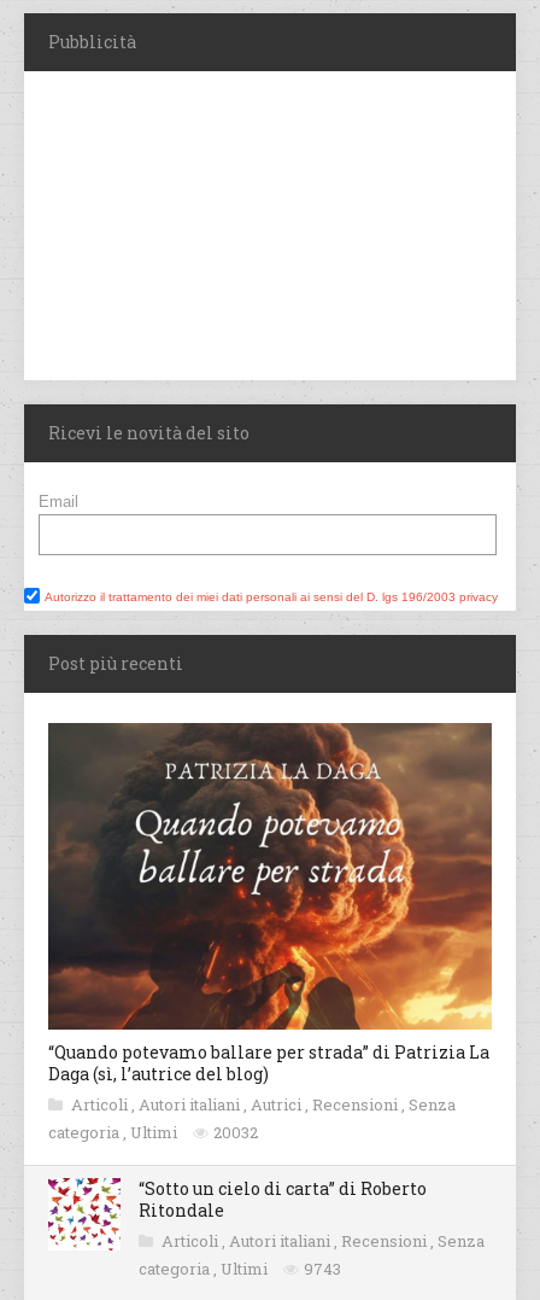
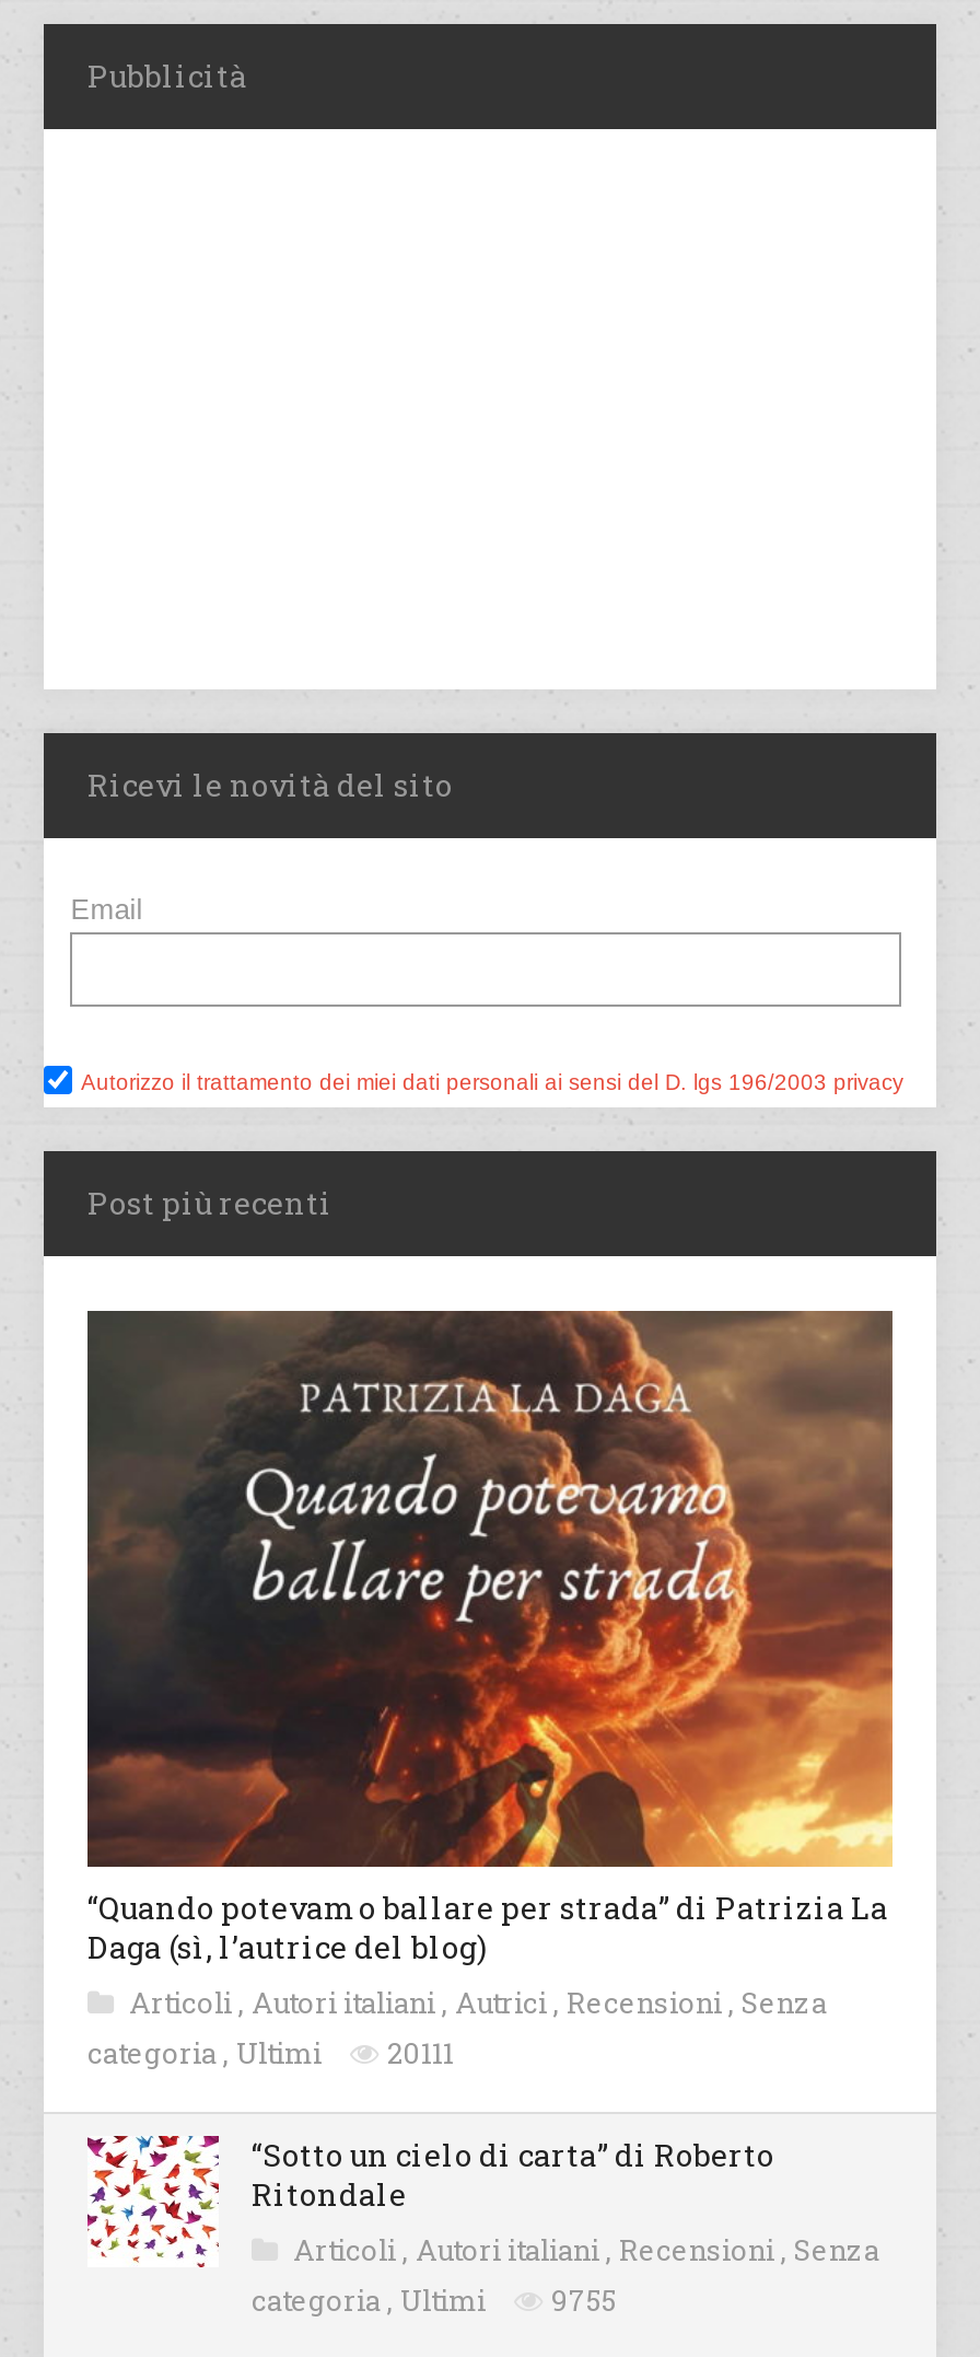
[48,1122,258,1143] categoria, Ultimi 20032 -> [87,2034,453,2073] categoria, Ultimi 20111
[139,1258,341,1280] categoria, Ultimi 9743 -> [252,2281,617,2320] categoria, Ultimi 9755

